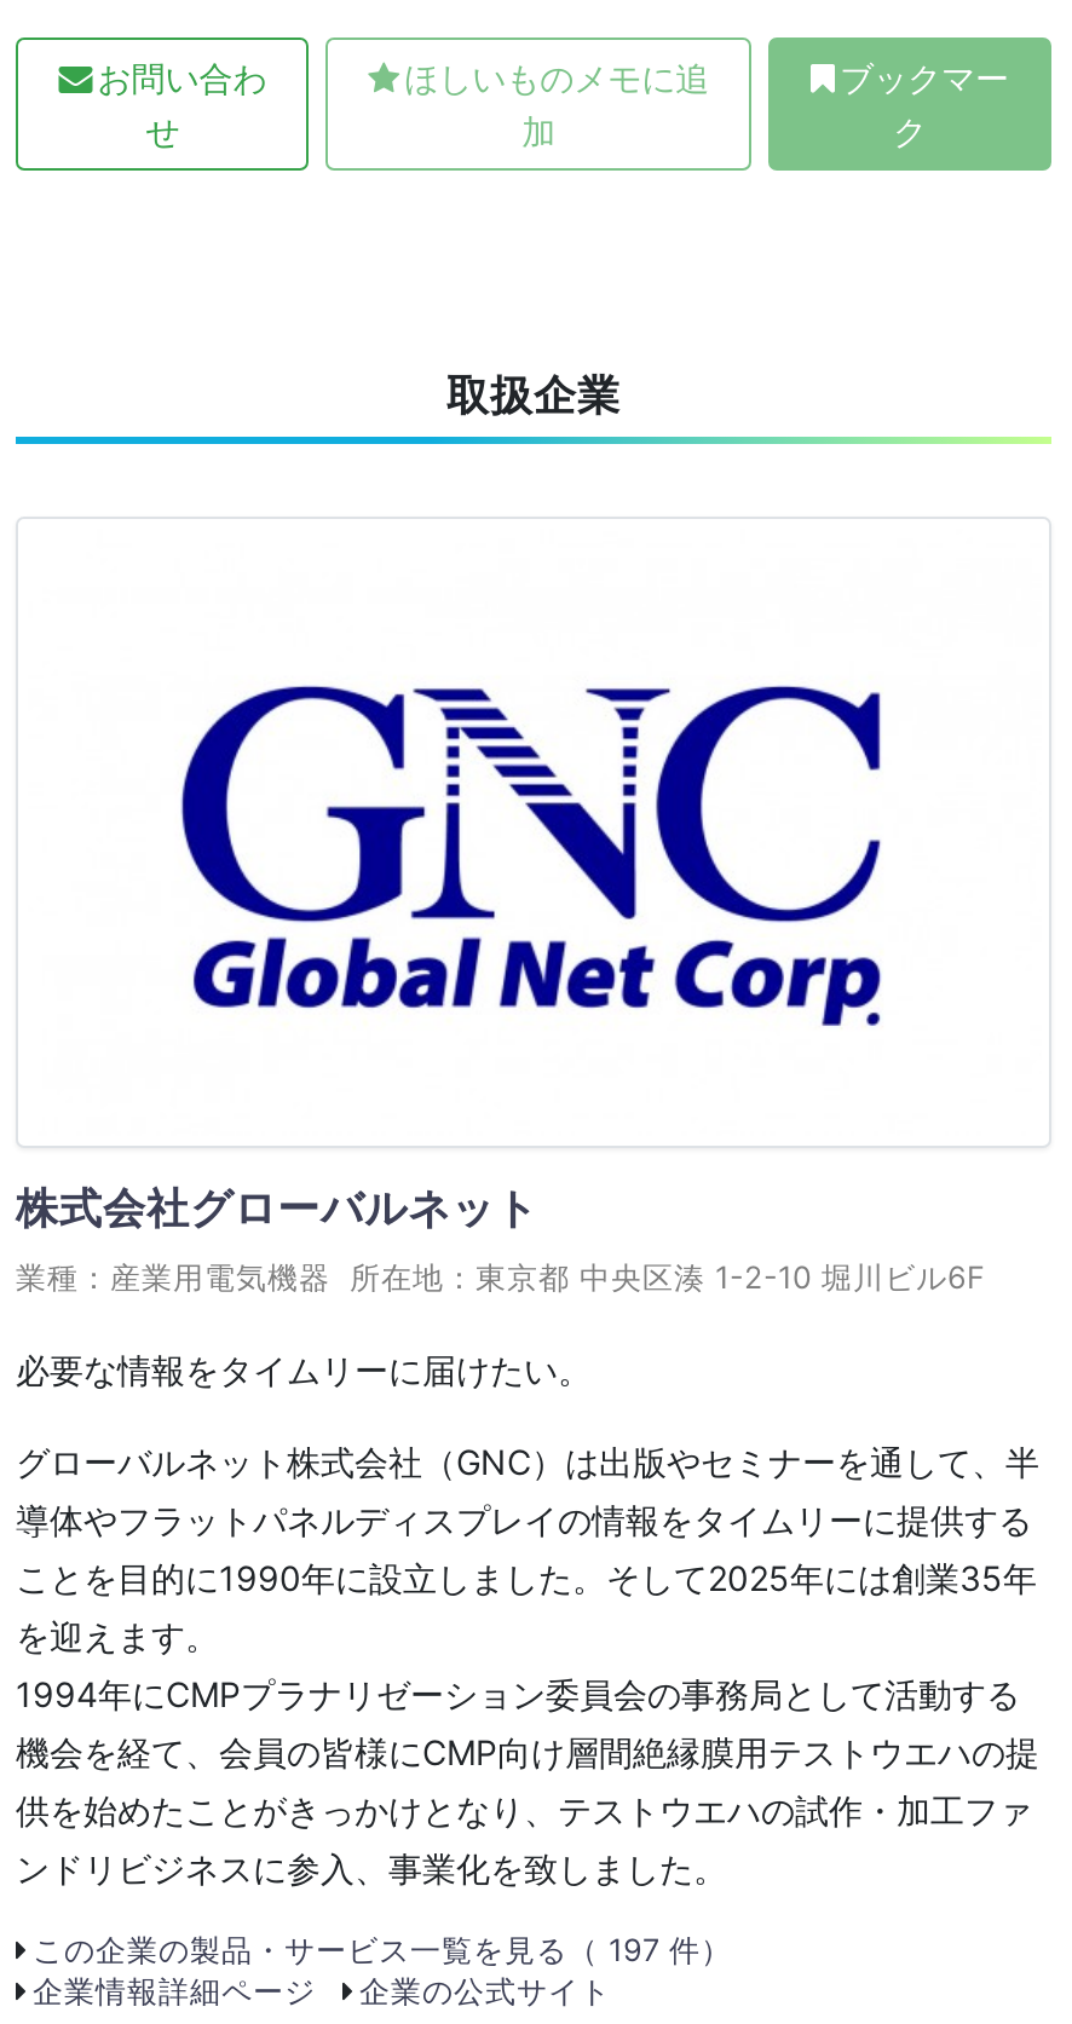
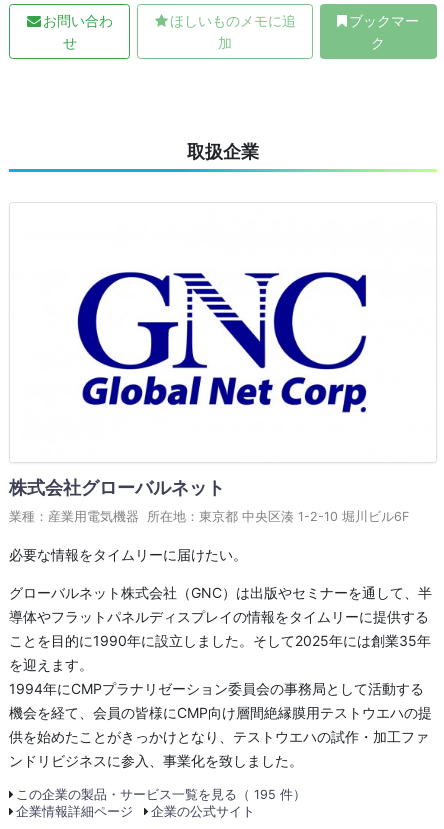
[33,1931,732,1967] この企業の製品・サービス一覧を見る（ 197 件） -> [16,787,306,802] この企業の製品・サービス一覧を見る（ 195 件）

